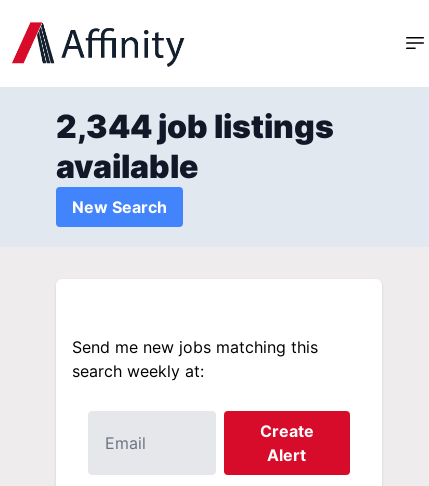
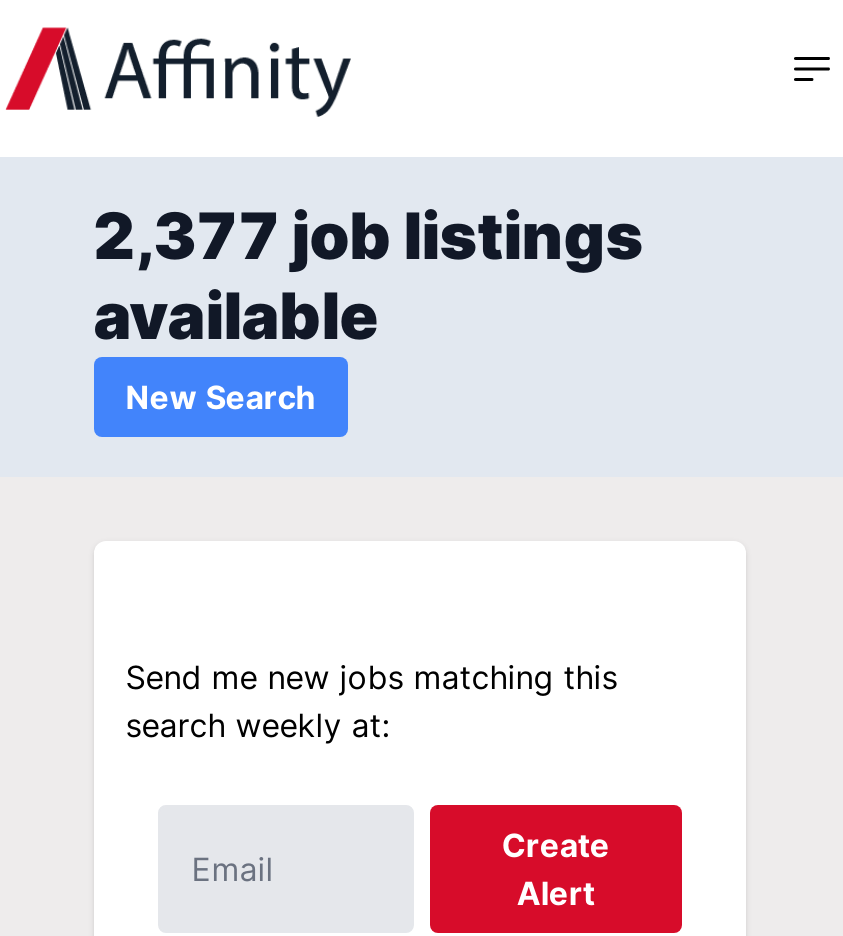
[56,107,334,146] 2,344 job listings -> [94,196,644,274] 2,377 job listings

